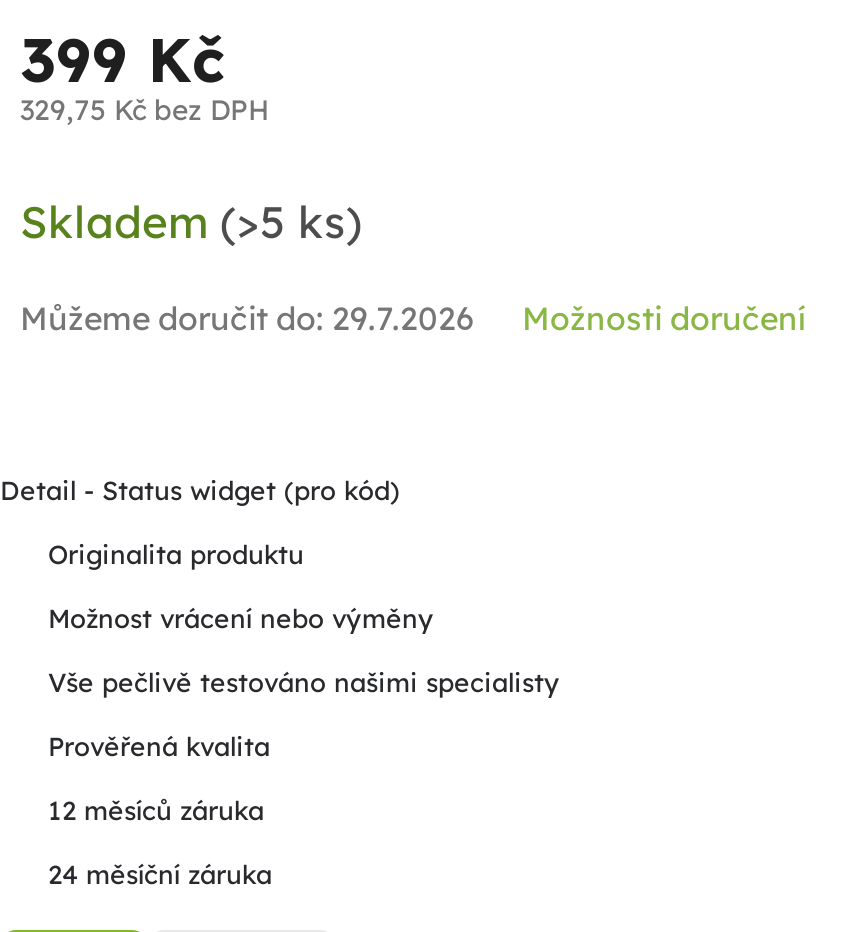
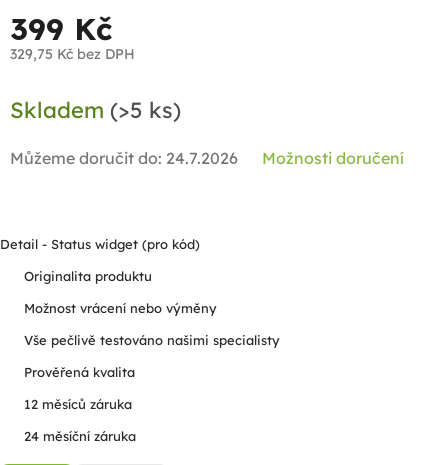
[20,298,474,338] Můžeme doručit do: 29.7.2026 -> [10,148,238,168] Můžeme doručit do: 24.7.2026

